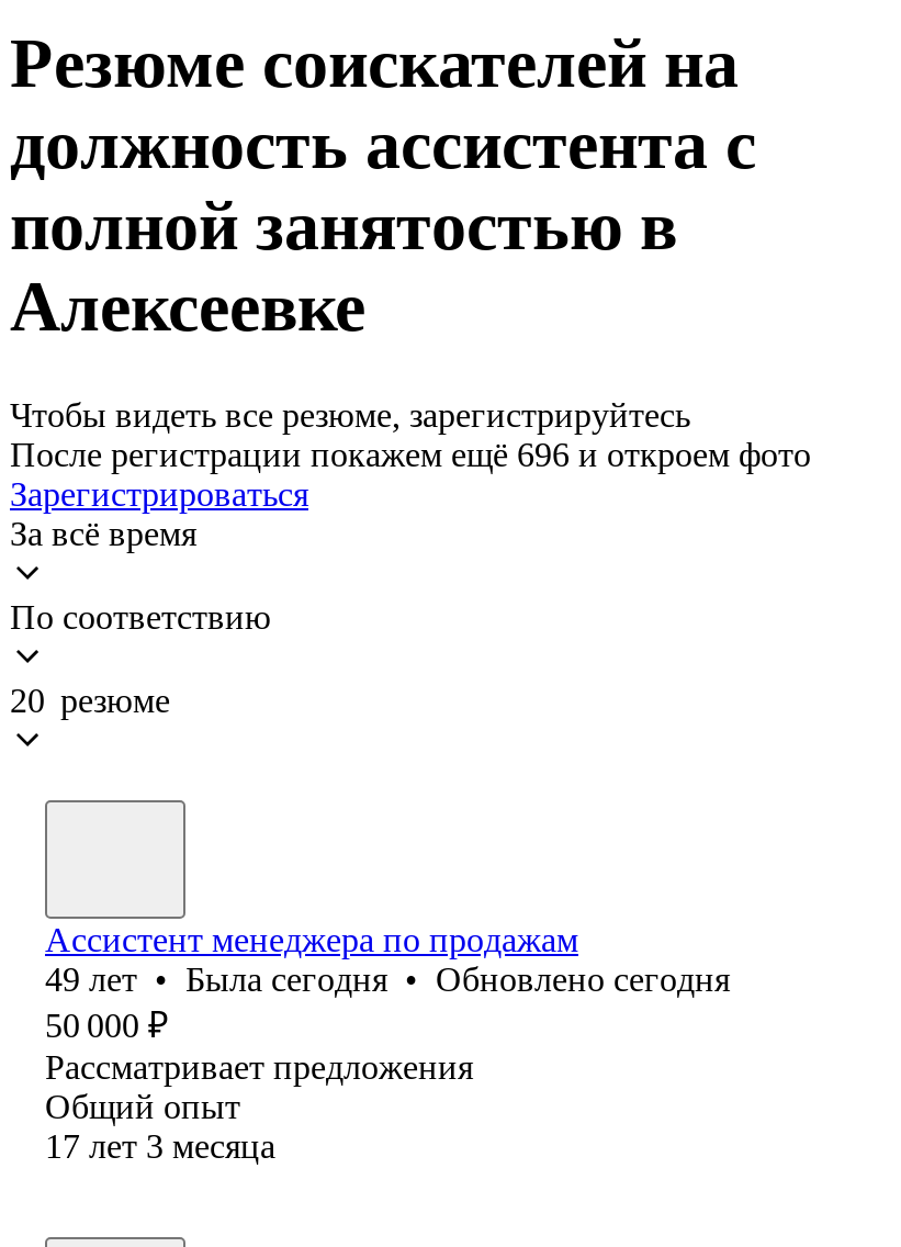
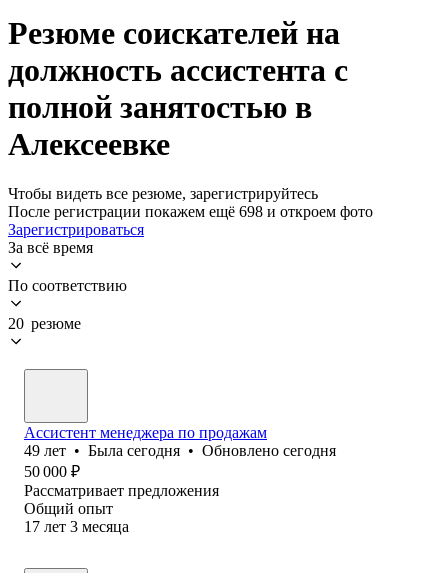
[10,436,811,473] После регистрации покажем ещё 696 и откроем фото -> [8,203,373,220] После регистрации покажем ещё 698 и откроем фото

